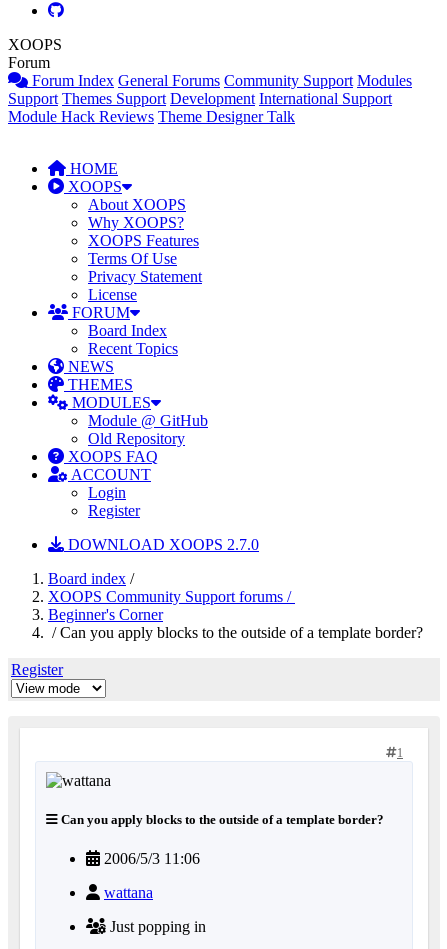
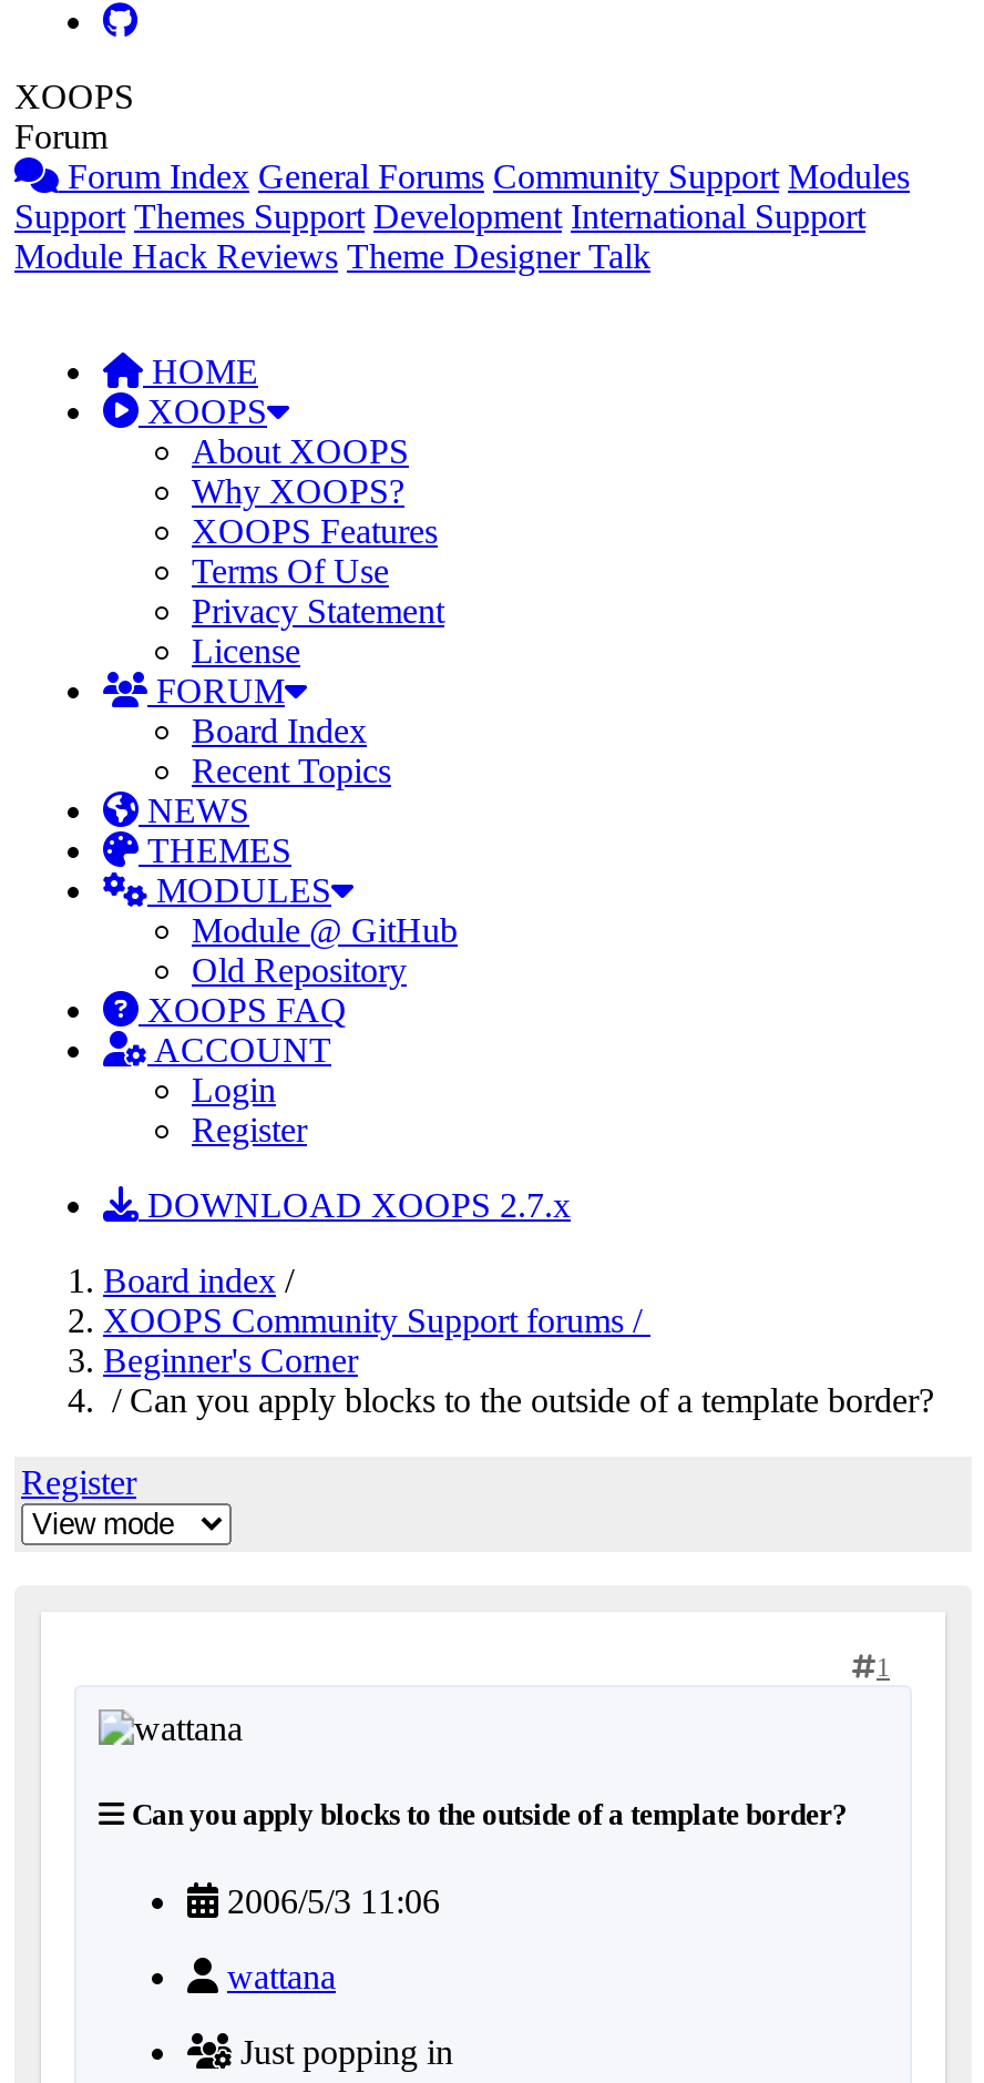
[64,536,259,553] DOWNLOAD XOOPS 2.7.0 -> [139,1186,571,1224] DOWNLOAD XOOPS 2.7.x

